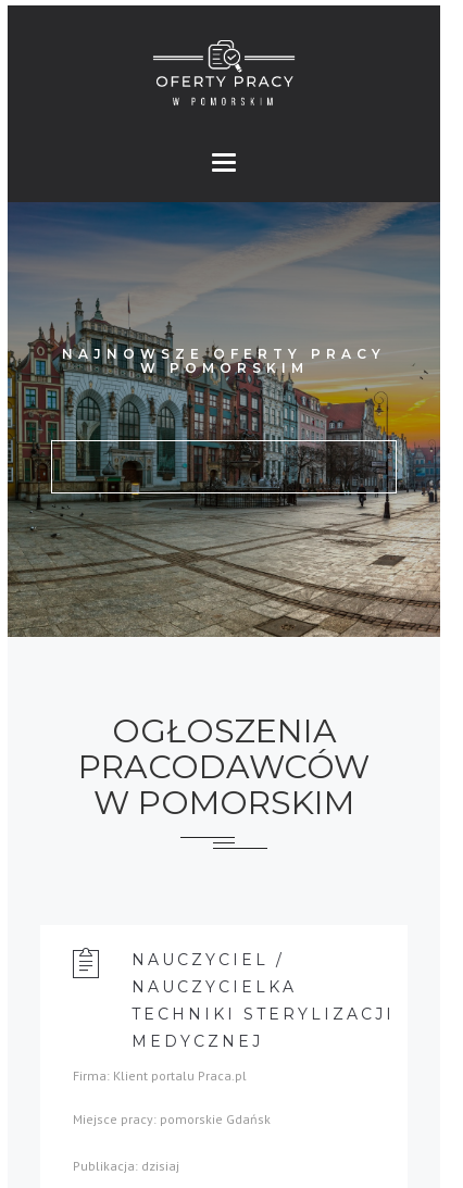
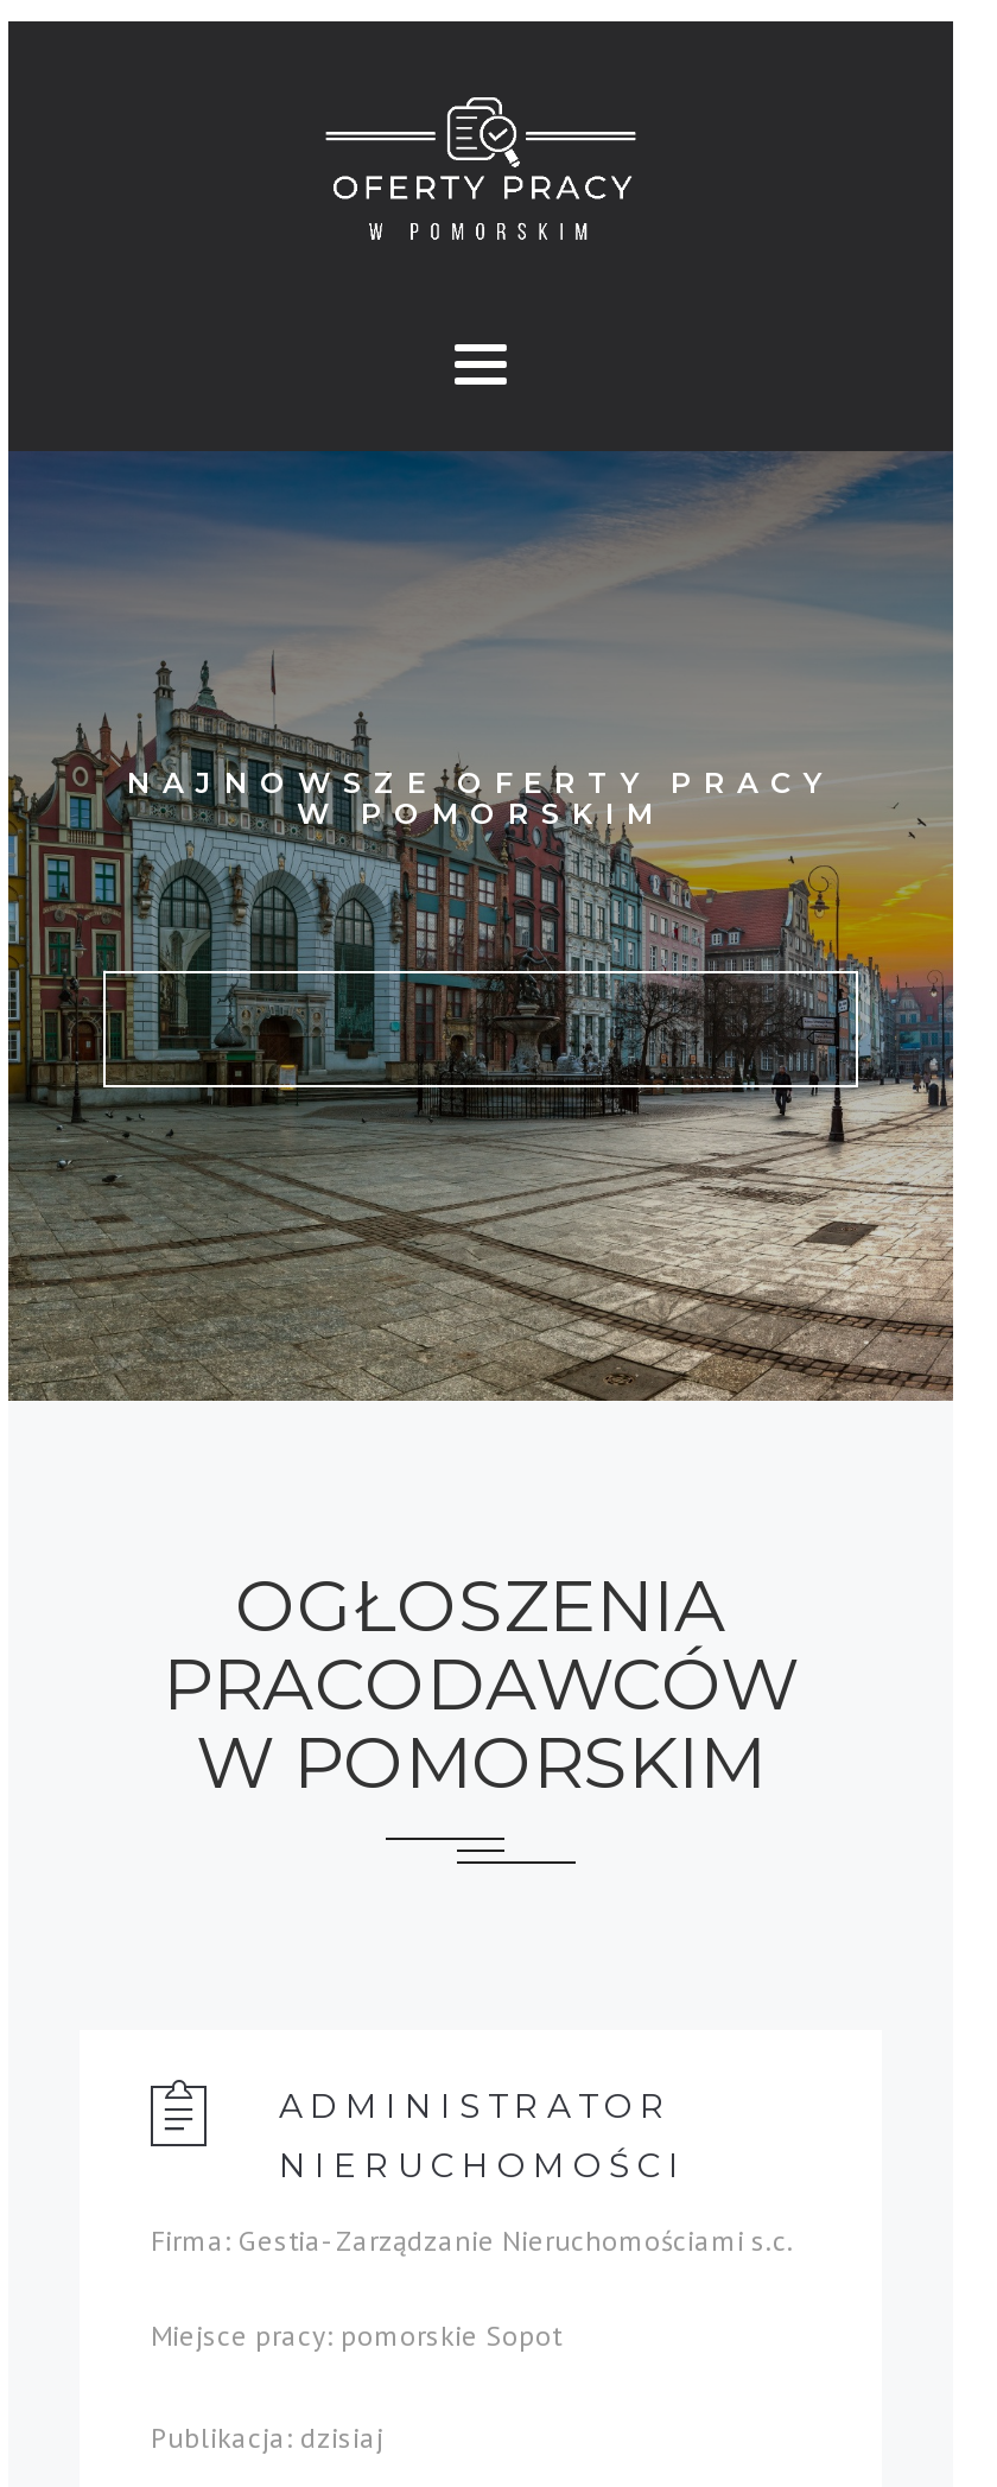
[132,951,395,1052] NAUCZYCIEL / | NAUCZYCIELKA | TECHNIKI STERYLIZACJI | MEDYCZNEJ -> [279,2086,687,2188] ADMINISTRATOR | NIERUCHOMOŚCI
[73,1068,247,1084] Firma: Klient portalu Praca.pl -> [151,2223,794,2259] Firma: Gestia- Zarządzanie Nieruchomościami s.c.
[73,1111,271,1128] Miejsce pracy: pomorskie Gdańsk -> [151,2318,561,2354] Miejsce pracy: pomorskie Sopot

